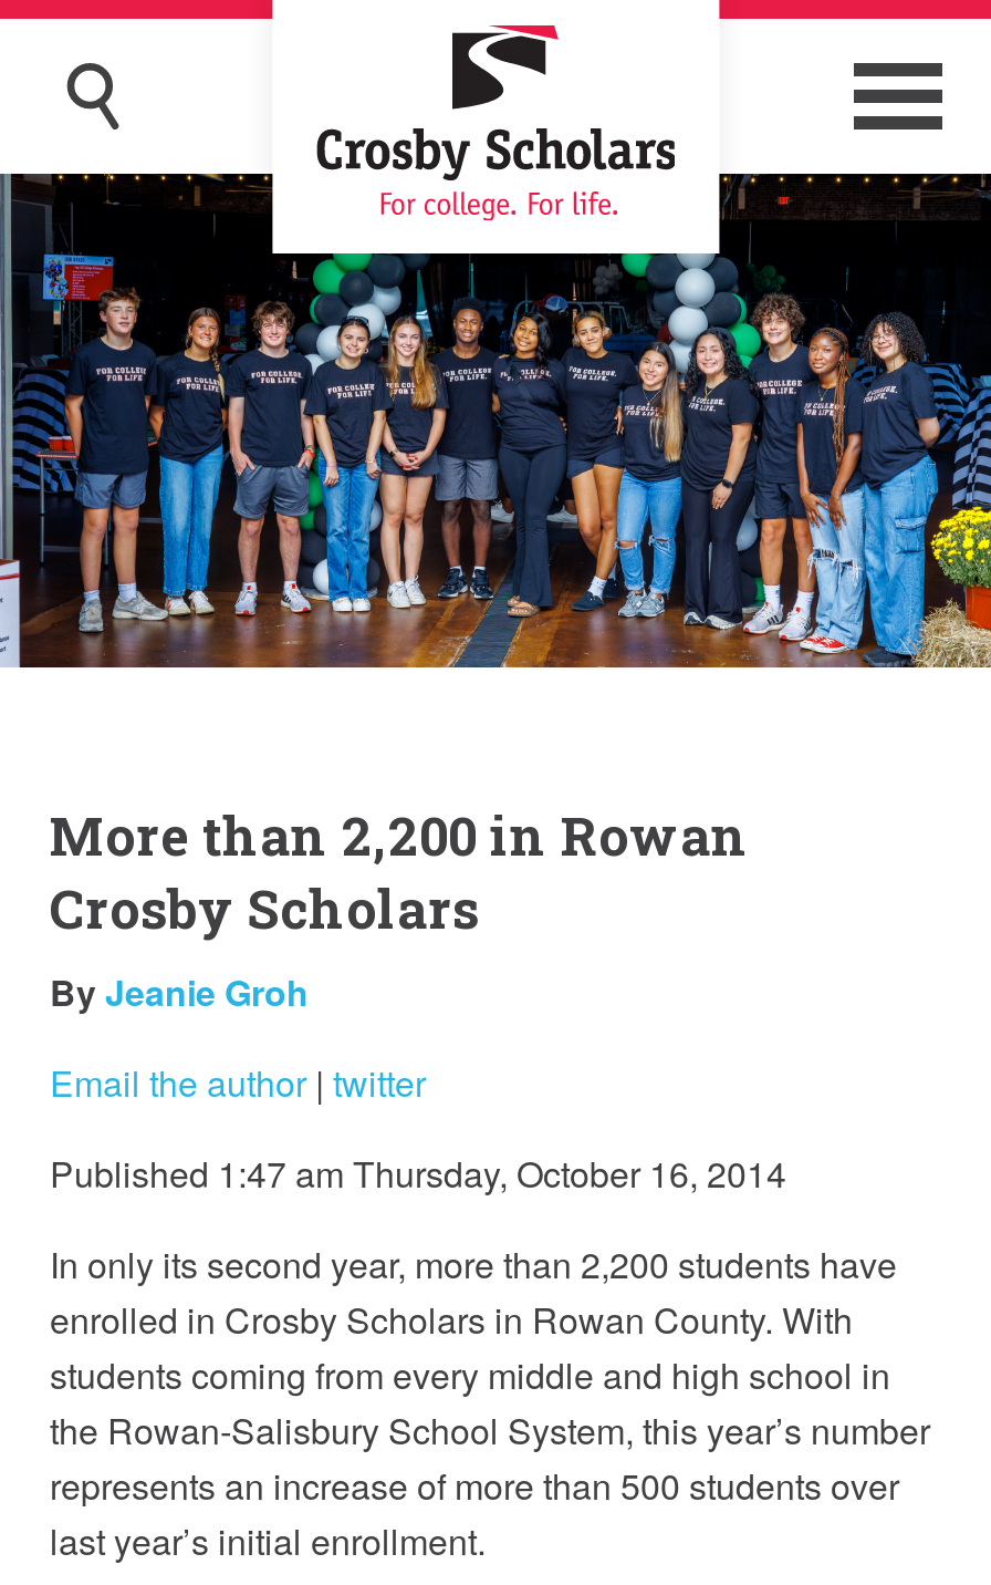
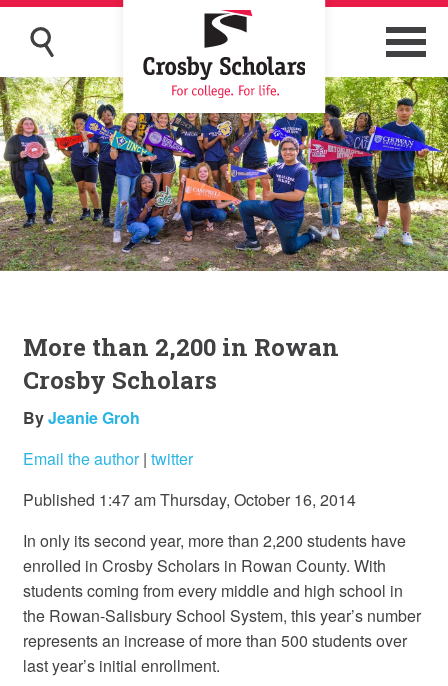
[7,172,984,670] [image] -> [3,76,445,272] [image]

